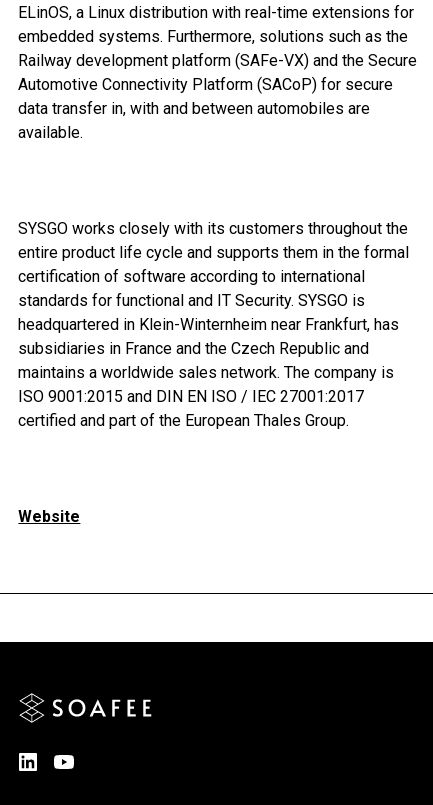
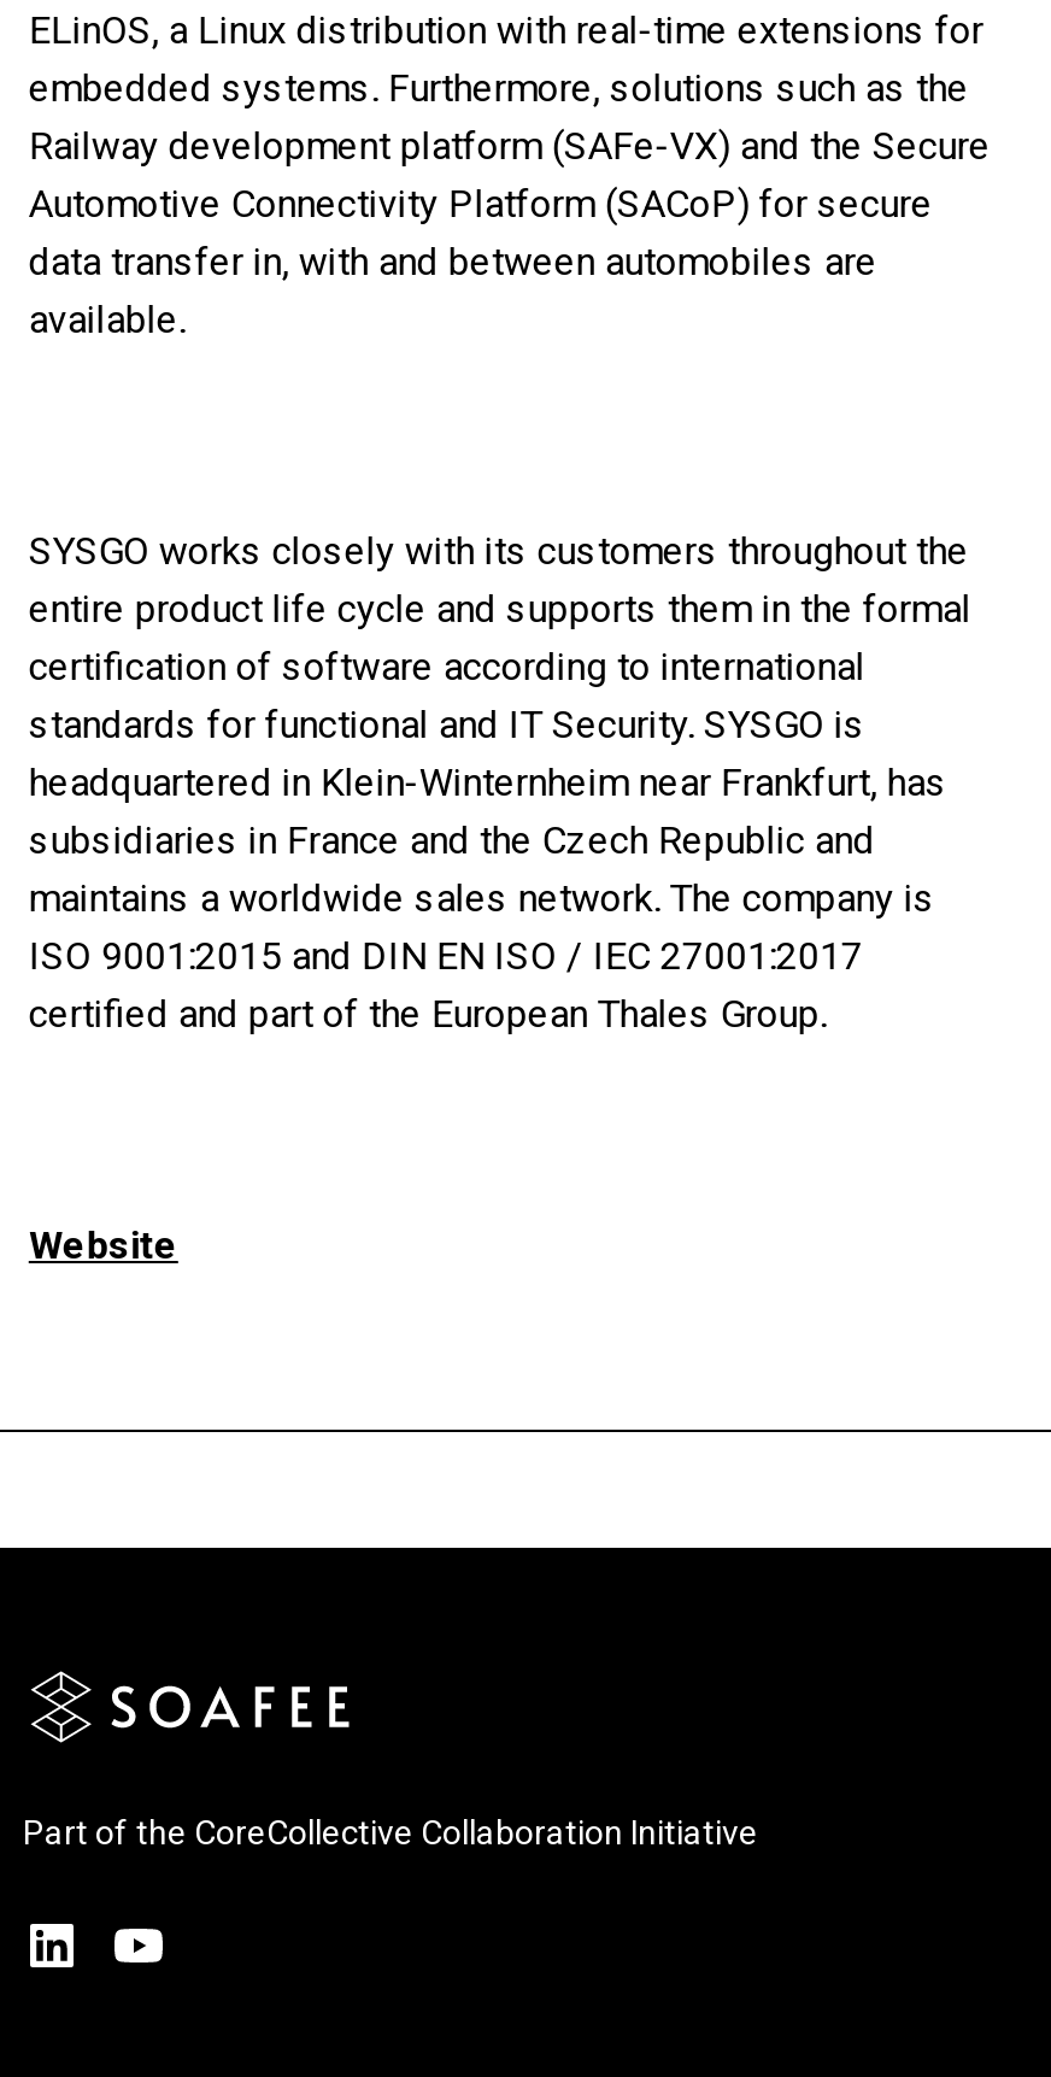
none -> [23,1813,758,1852] Part of the CoreCollective Collaboration Initiative

